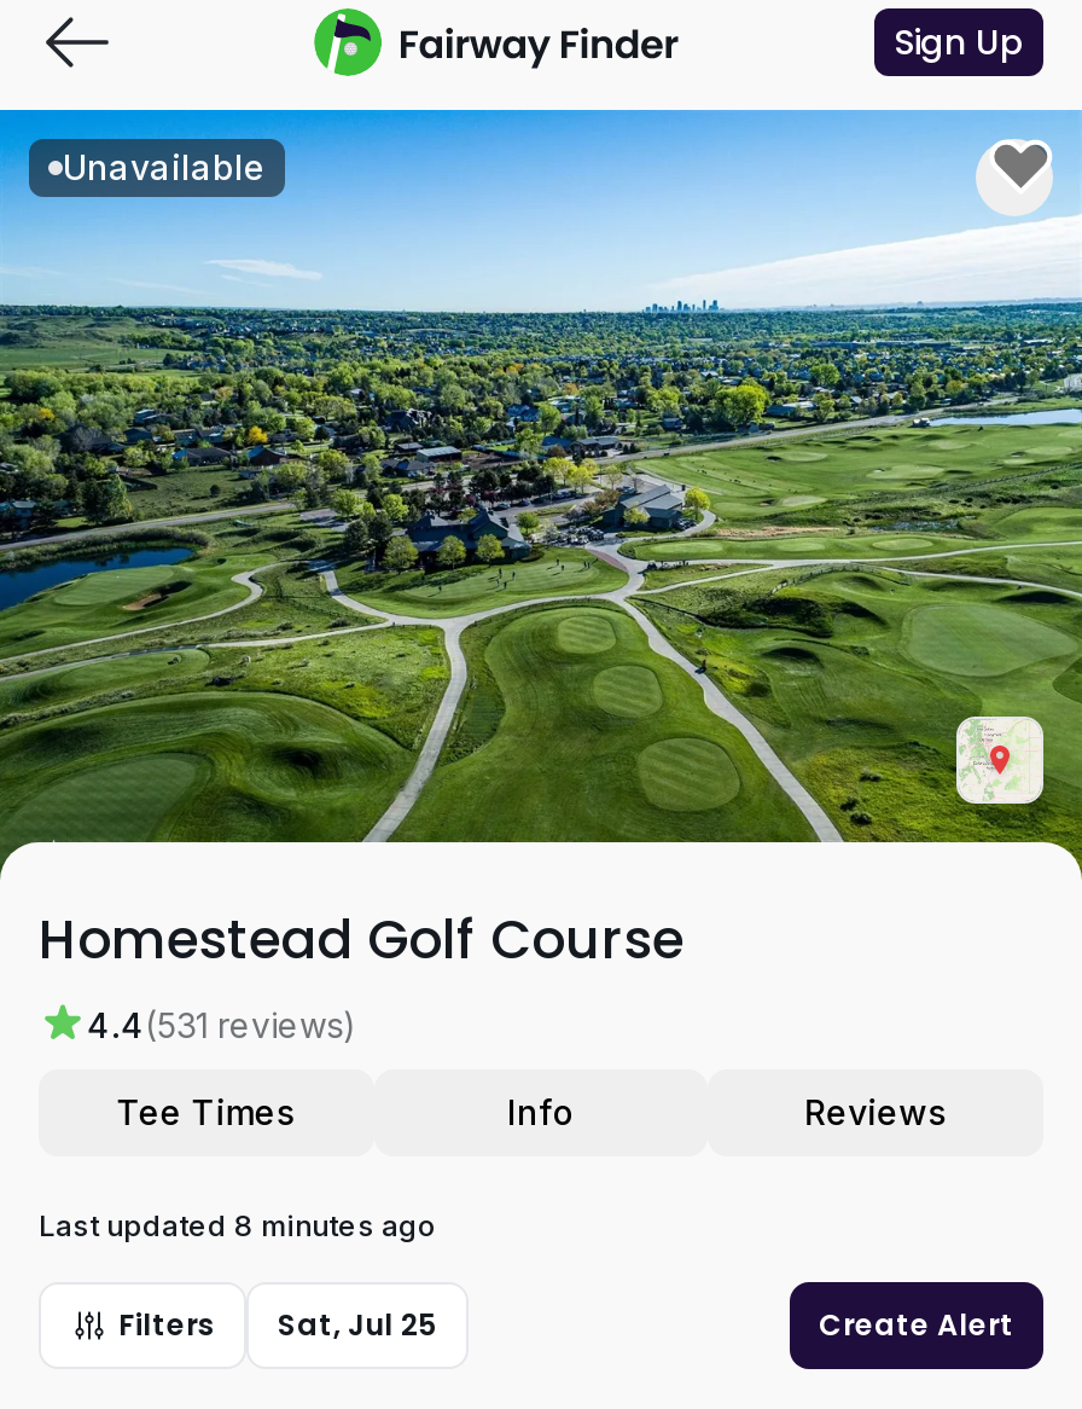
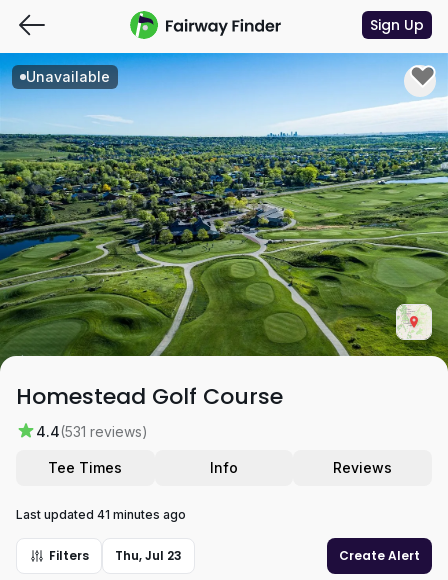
[39,1206,437,1243] Last updated 8 minutes ago -> [16,507,186,522] Last updated 41 minutes ago
[118,1303,437,1344] Filters Sat, Jul 25 -> [49,547,182,564] Filters Thu, Jul 23

